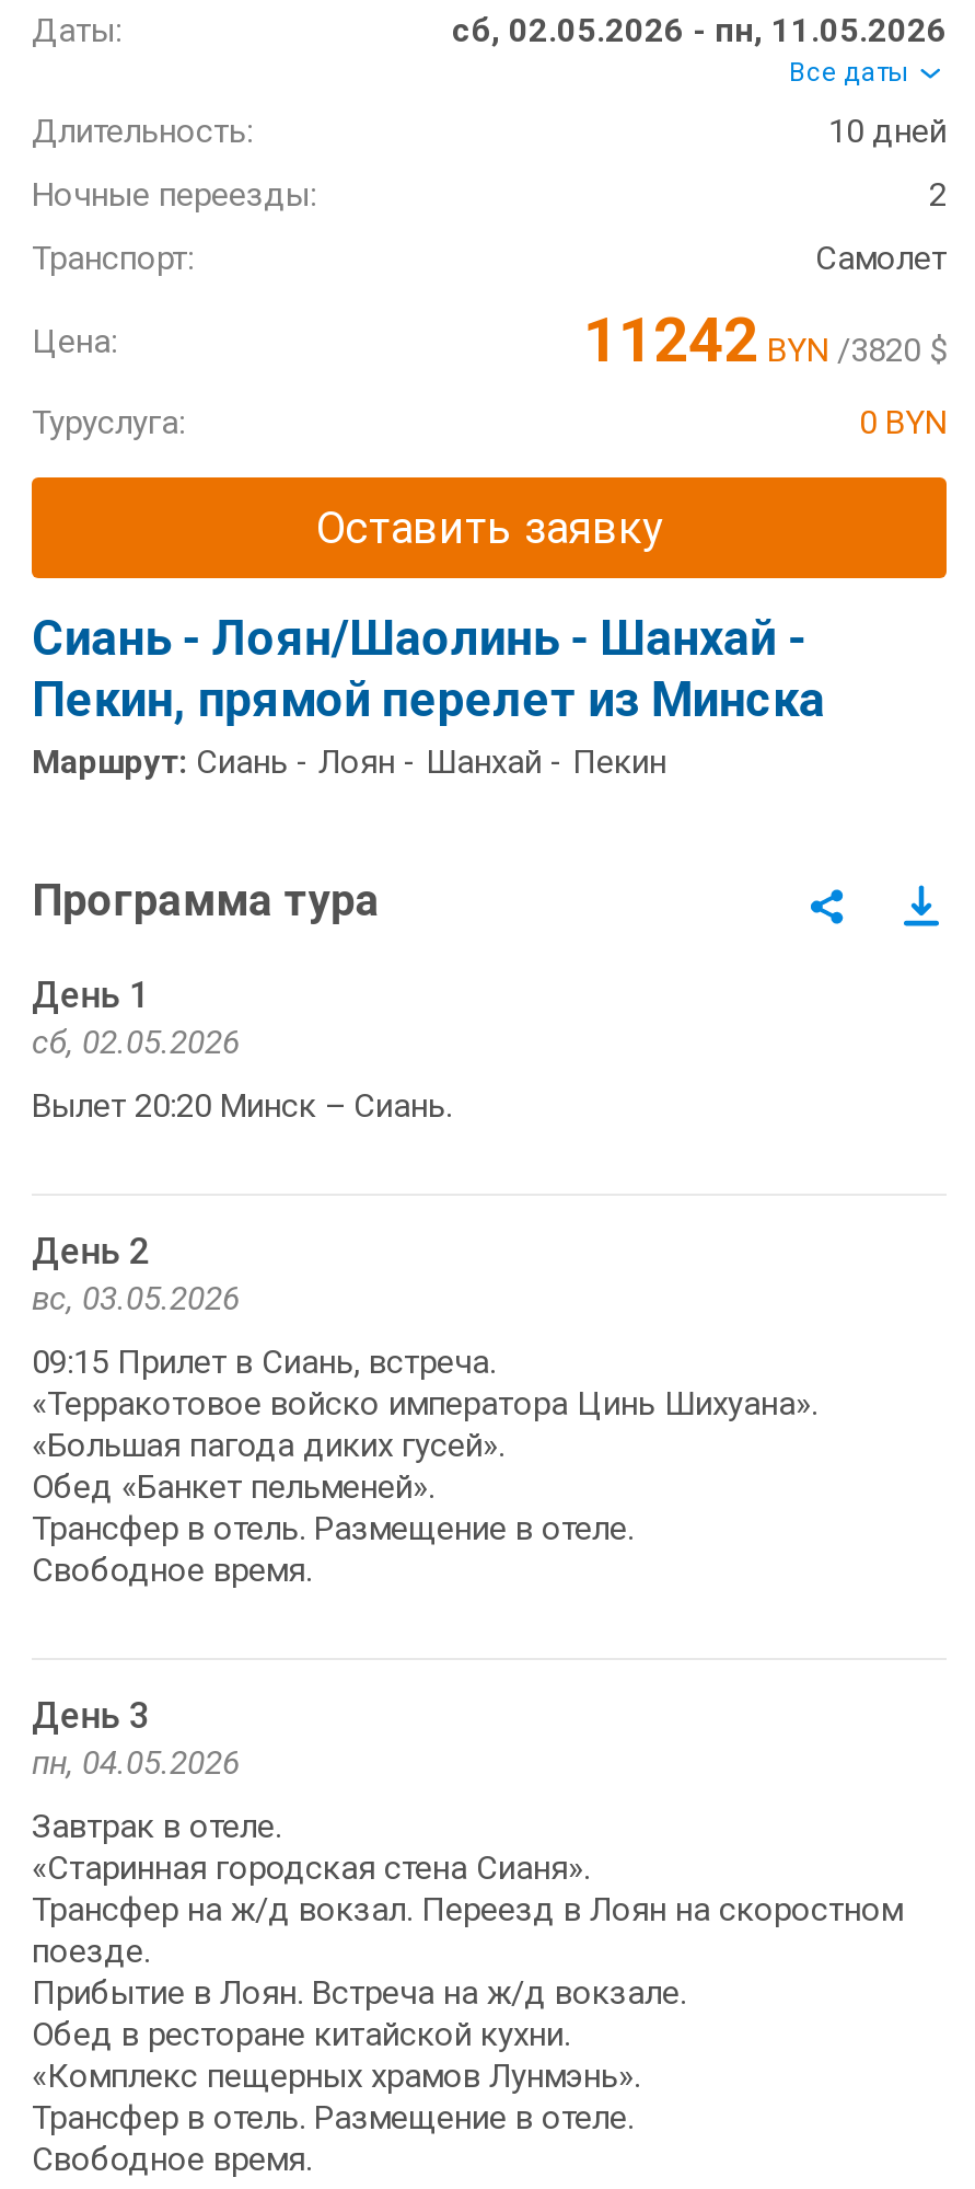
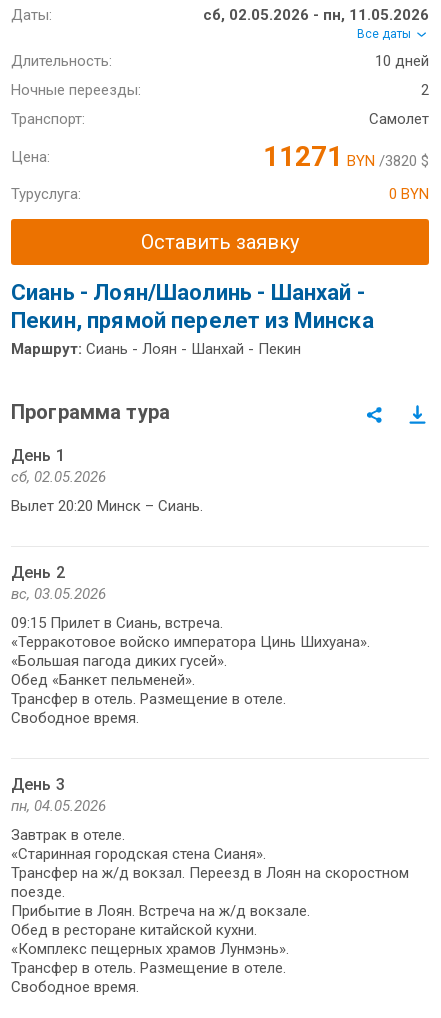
[583,305,947,377] 11242 BYN/3820 $ -> [263,140,429,173] 11271 BYN/3820 $

